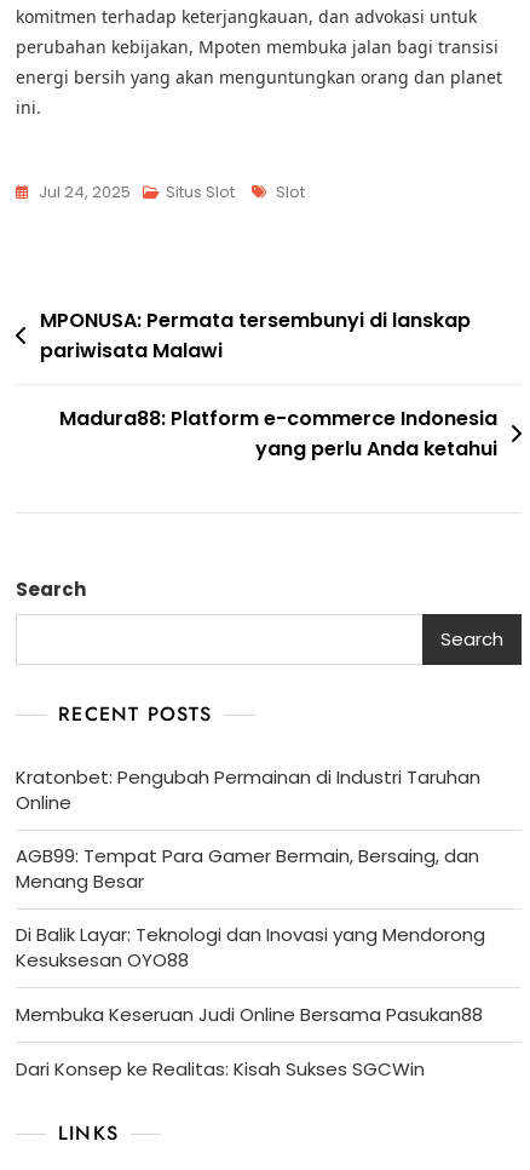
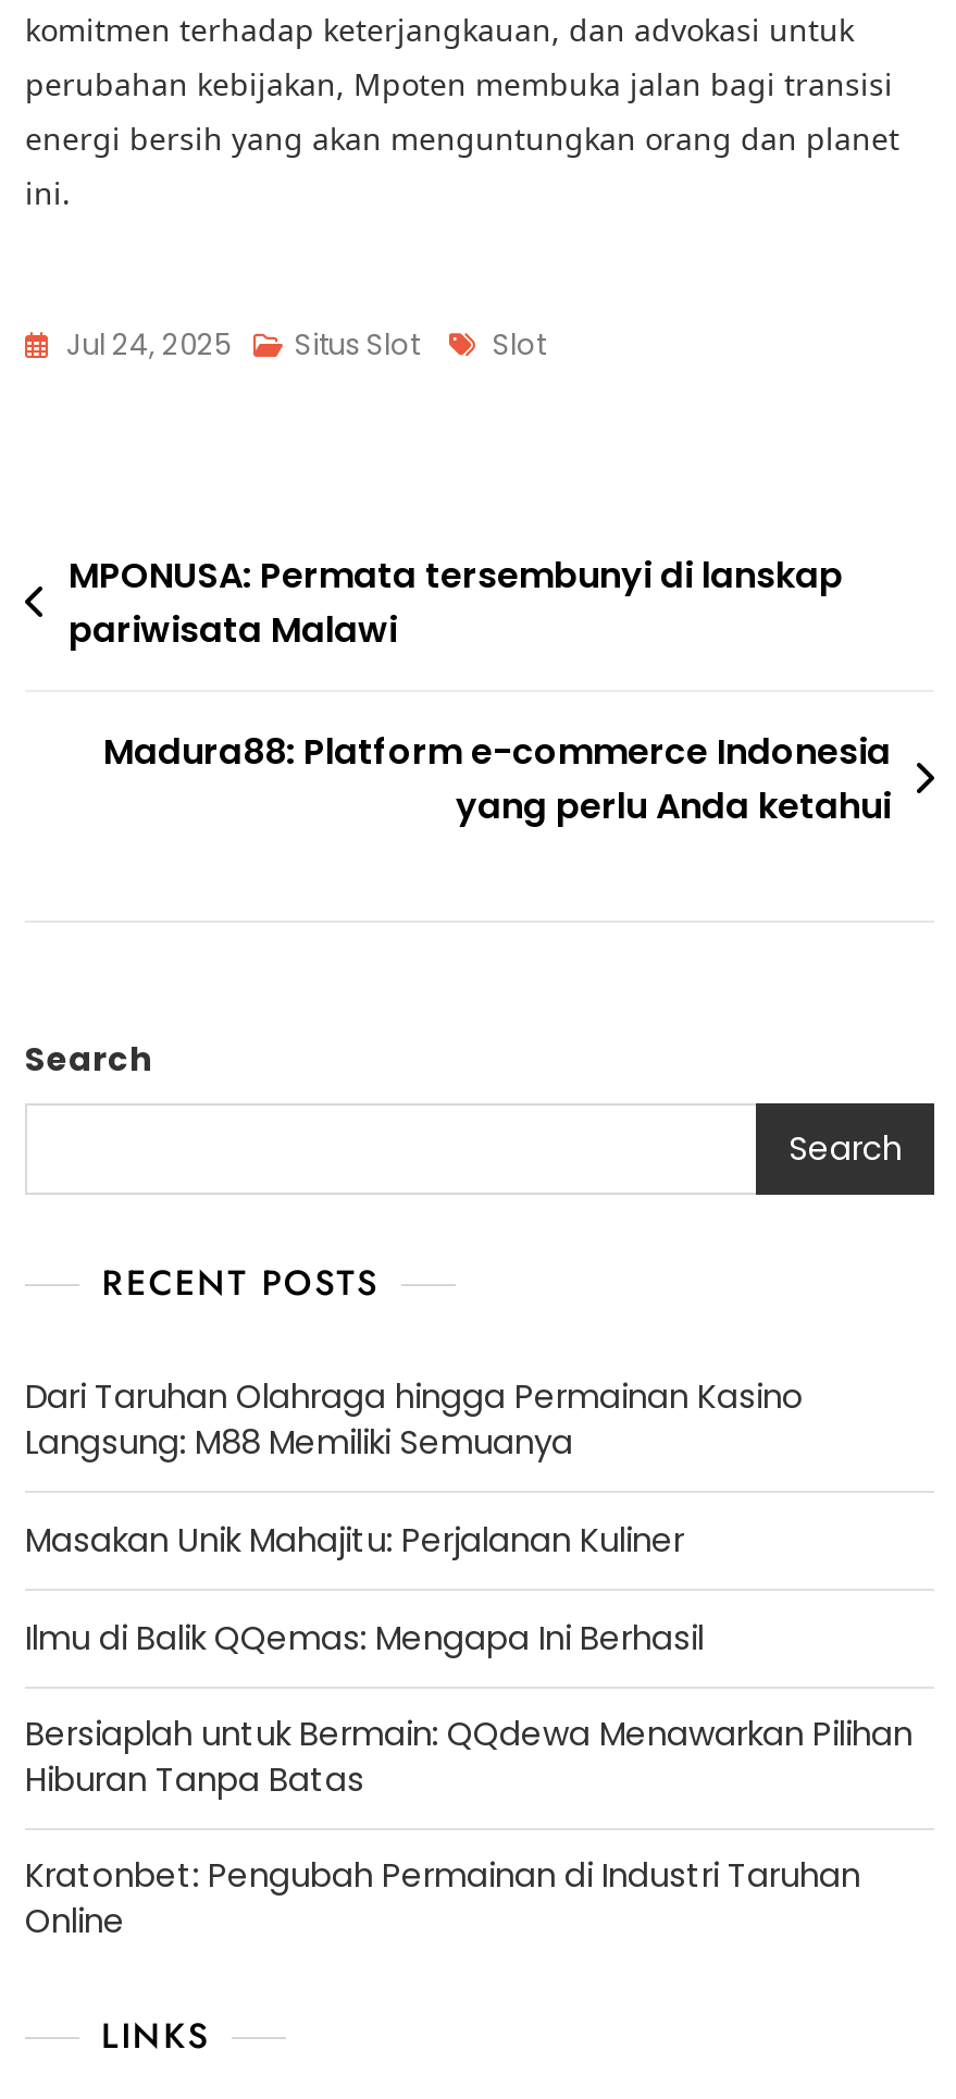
none -> [25,1372,912,1801] Dari Taruhan Olahraga hingga Permainan Kasino | Langsung: M88 Memiliki Semuanya | Masakan Unik Mahajitu: Perjalanan Kuliner | Ilmu di Balik QQemas: Mengapa Ini Berhasil | Bersiaplah untuk Bermain: QQdewa Menawarkan Pilihan | Hiburan Tanpa Batas
moved [16,764,480,815] -> [25,1851,860,1943]: Kratonbet: Pengubah Permainan di Industri Taruhan | Online
[16,842,485,1081] AGB99: Tempat Para Gamer Bermain, Bersaing, dan | Menang Besar | Di Balik Layar: Teknologi dan Inovasi yang Mendorong | Kesuksesan OYO88 | Membuka Keseruan Judi Online Bersama Pasukan88 | Dari Konsep ke Realitas: Kisah Sukses SGCWin -> none

